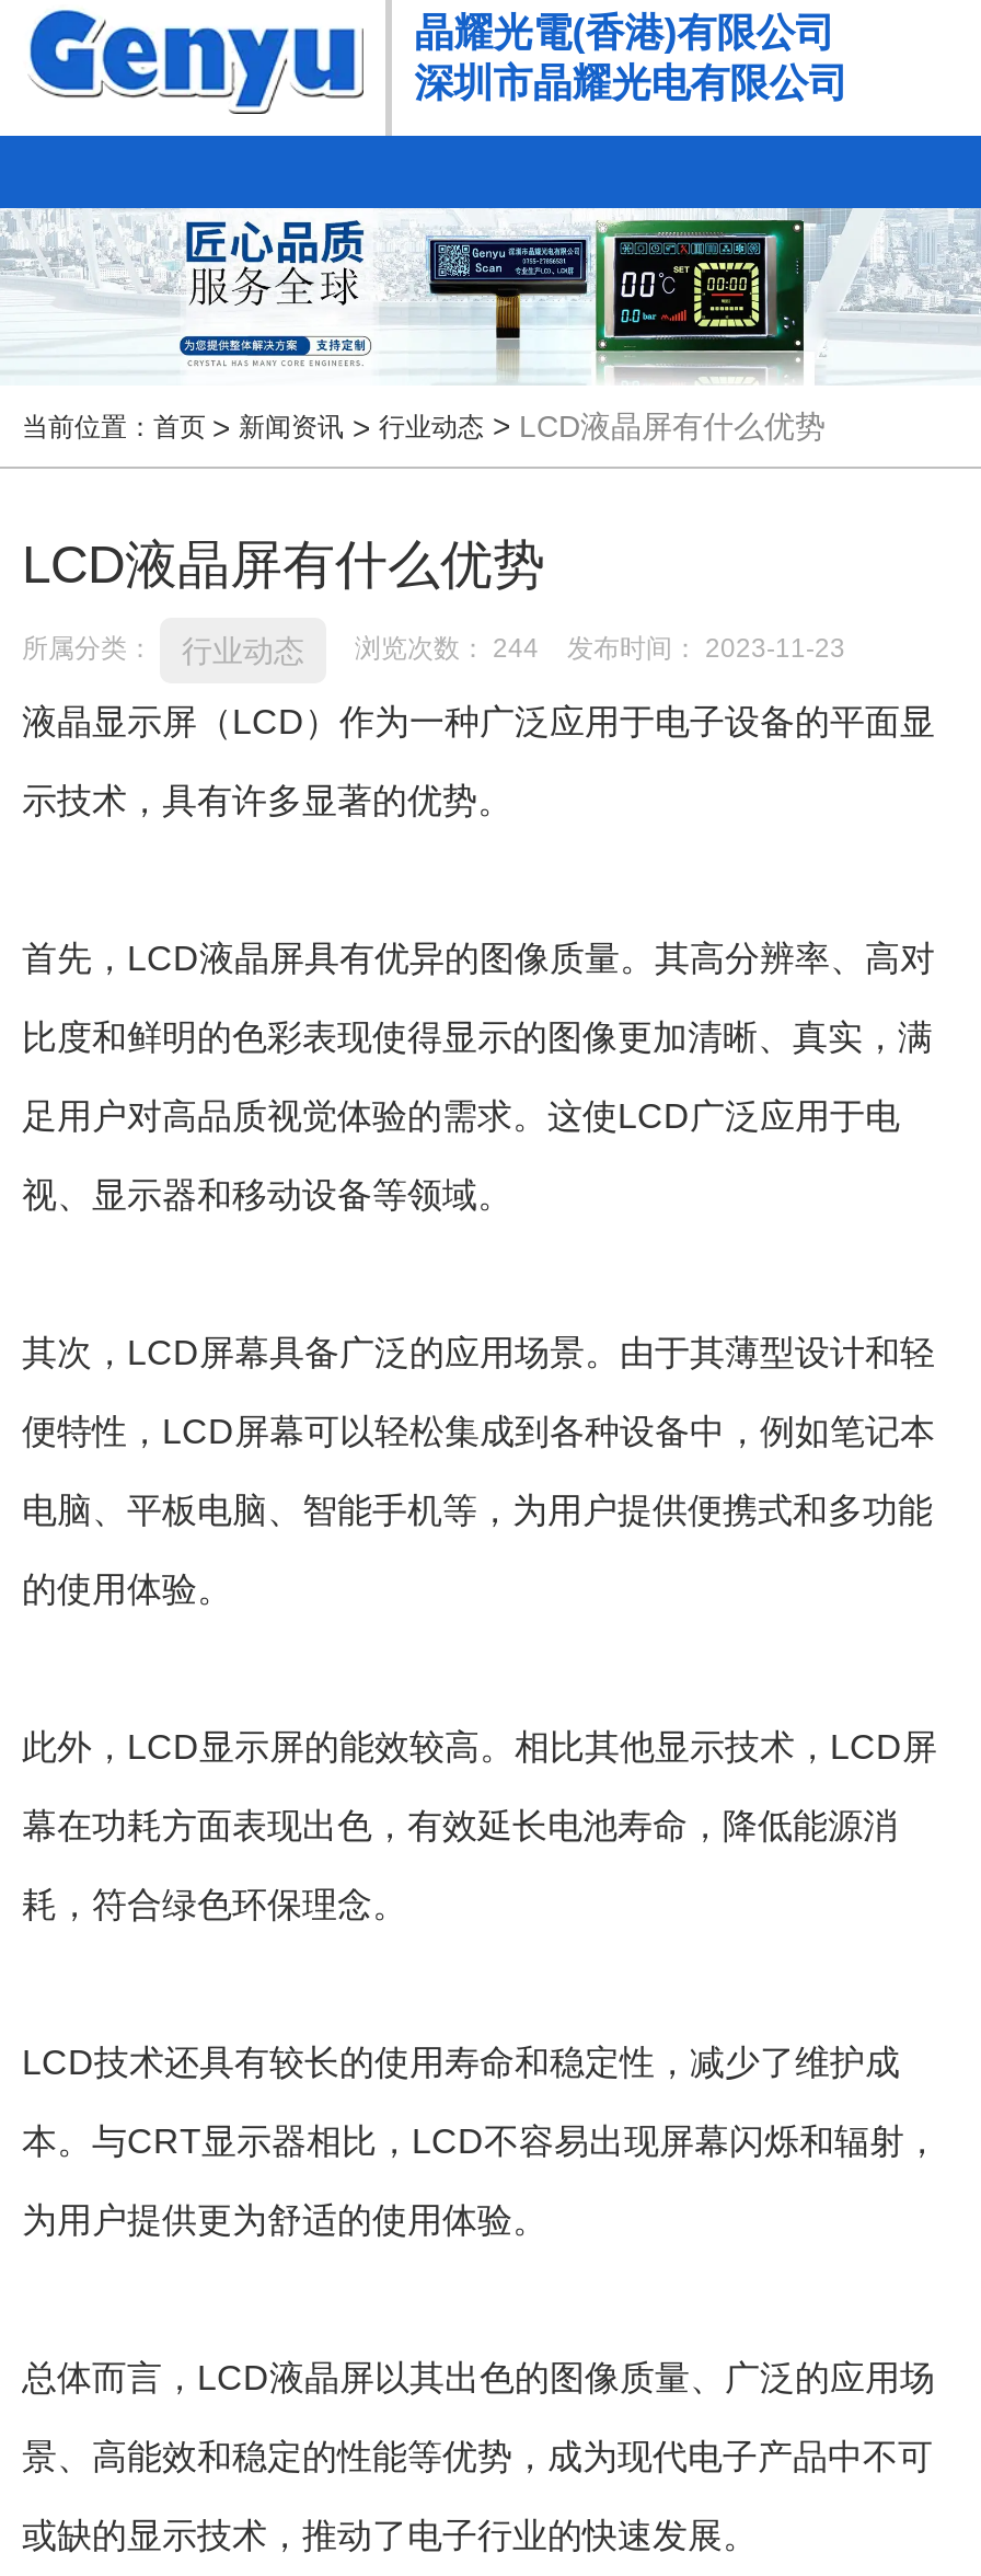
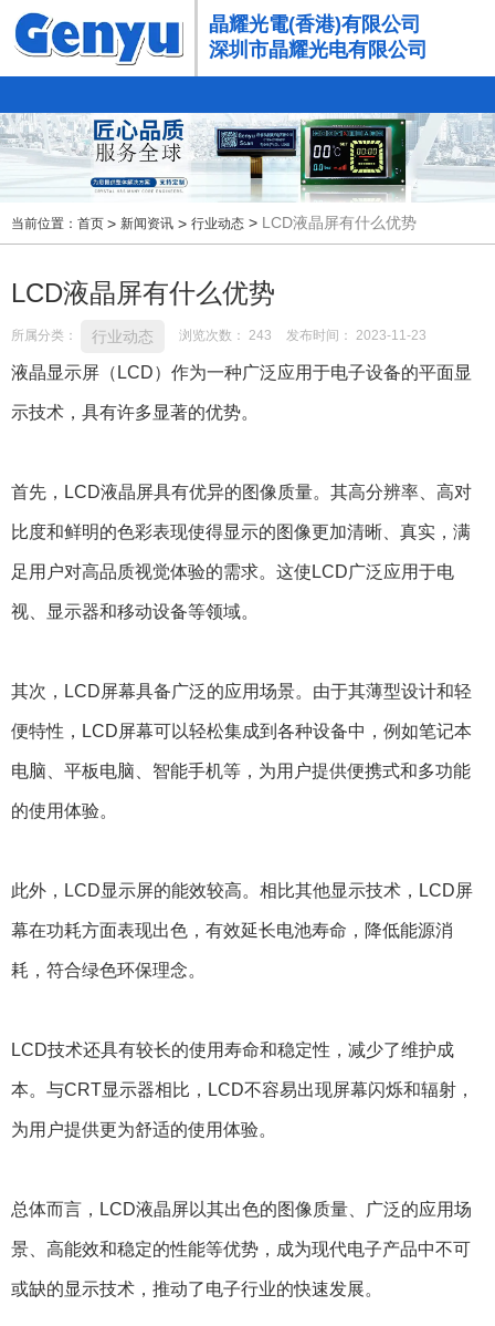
[22,632,845,667] 所属分类： 行业动态 浏览次数：244 发布时间： 2023-11-23 -> [11,327,426,345] 所属分类： 行业动态 浏览次数：243 发布时间： 2023-11-23

